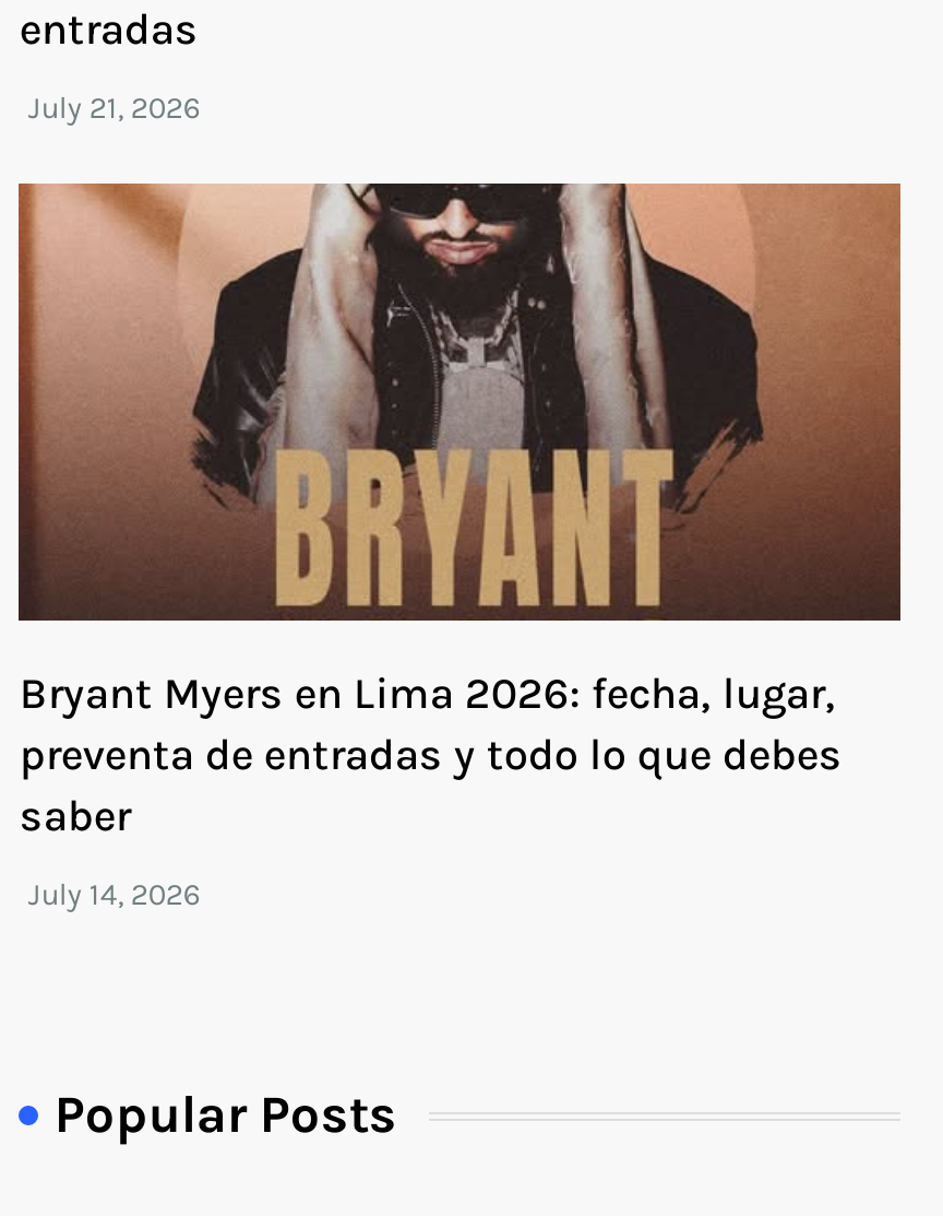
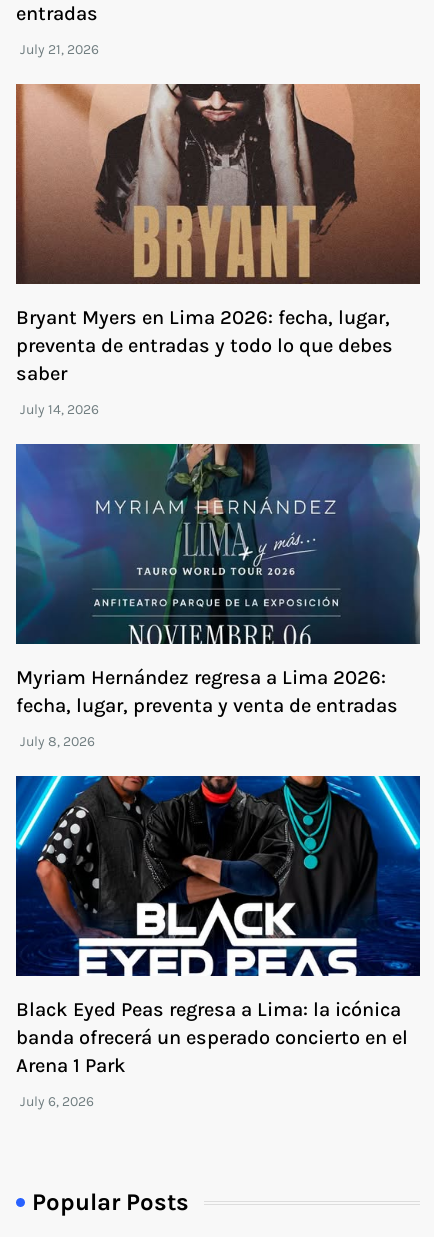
none -> [15,443,421,717] [image] | Myriam Hernández regresa a Lima 2026: | fecha, lugar, preventa y venta de entradas
none -> [15,775,421,1077] [image] | Black Eyed Peas regresa a Lima: la icónica | banda ofrecerá un esperado concierto en el | Arena 1 Park

